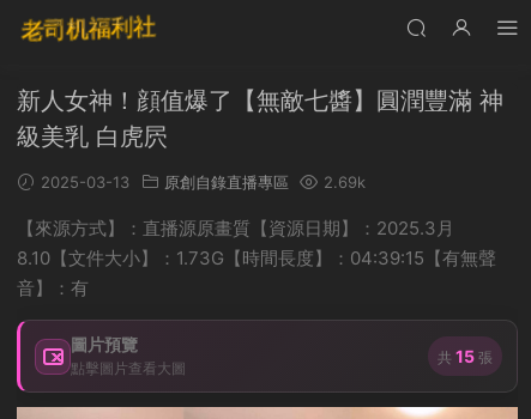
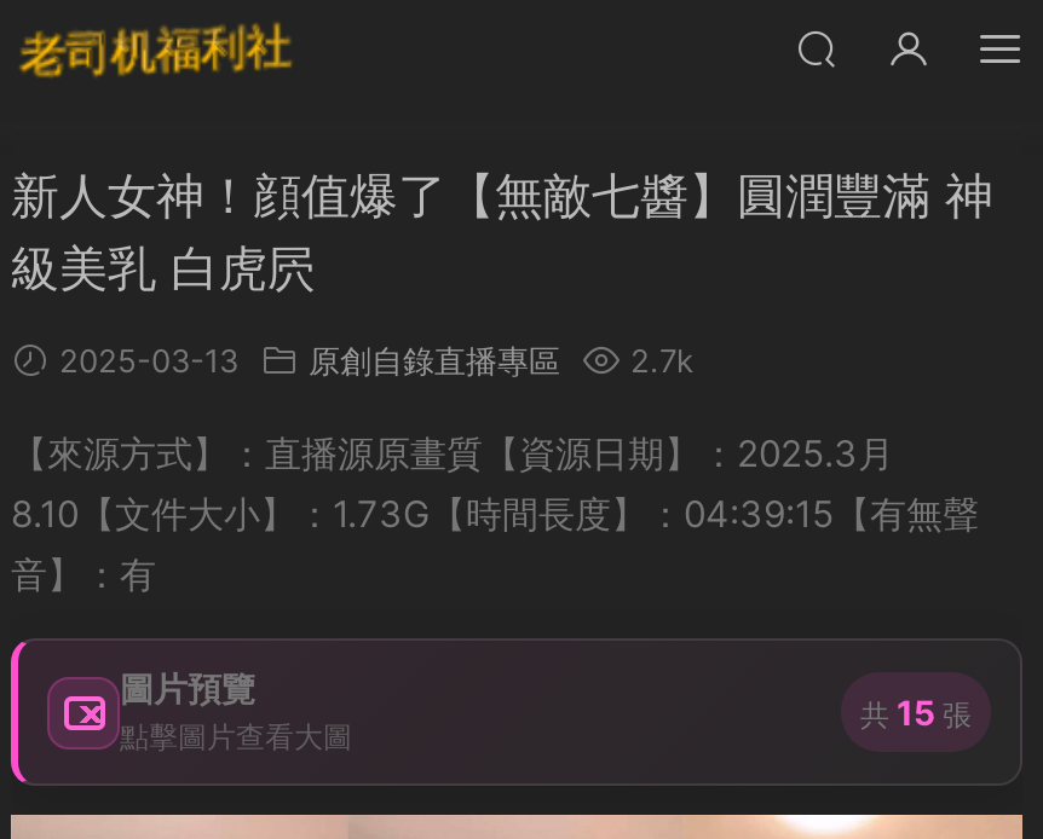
[36,172,366,192] 2025-03-13 原創自錄直播專區 2.69k -> [50,341,693,380] 2025-03-13 原創自錄直播專區 2.7k

